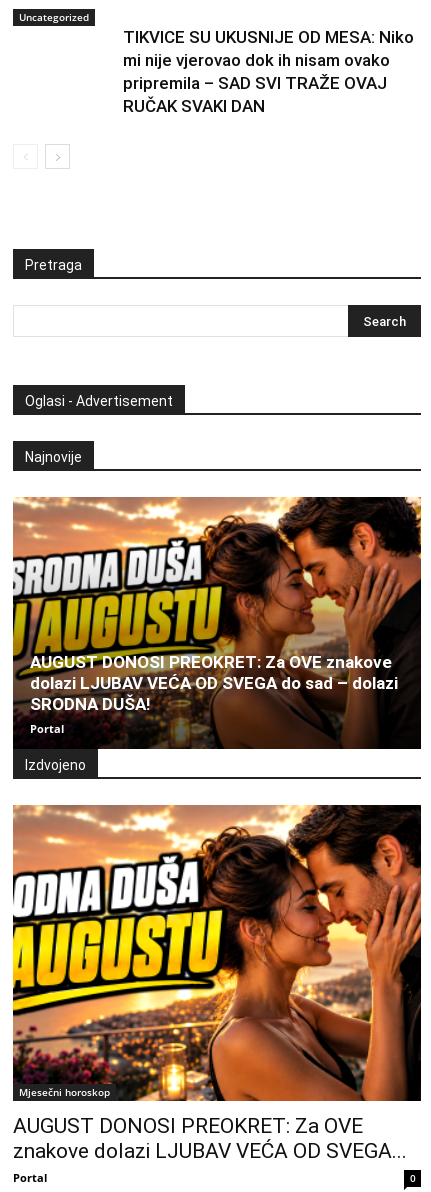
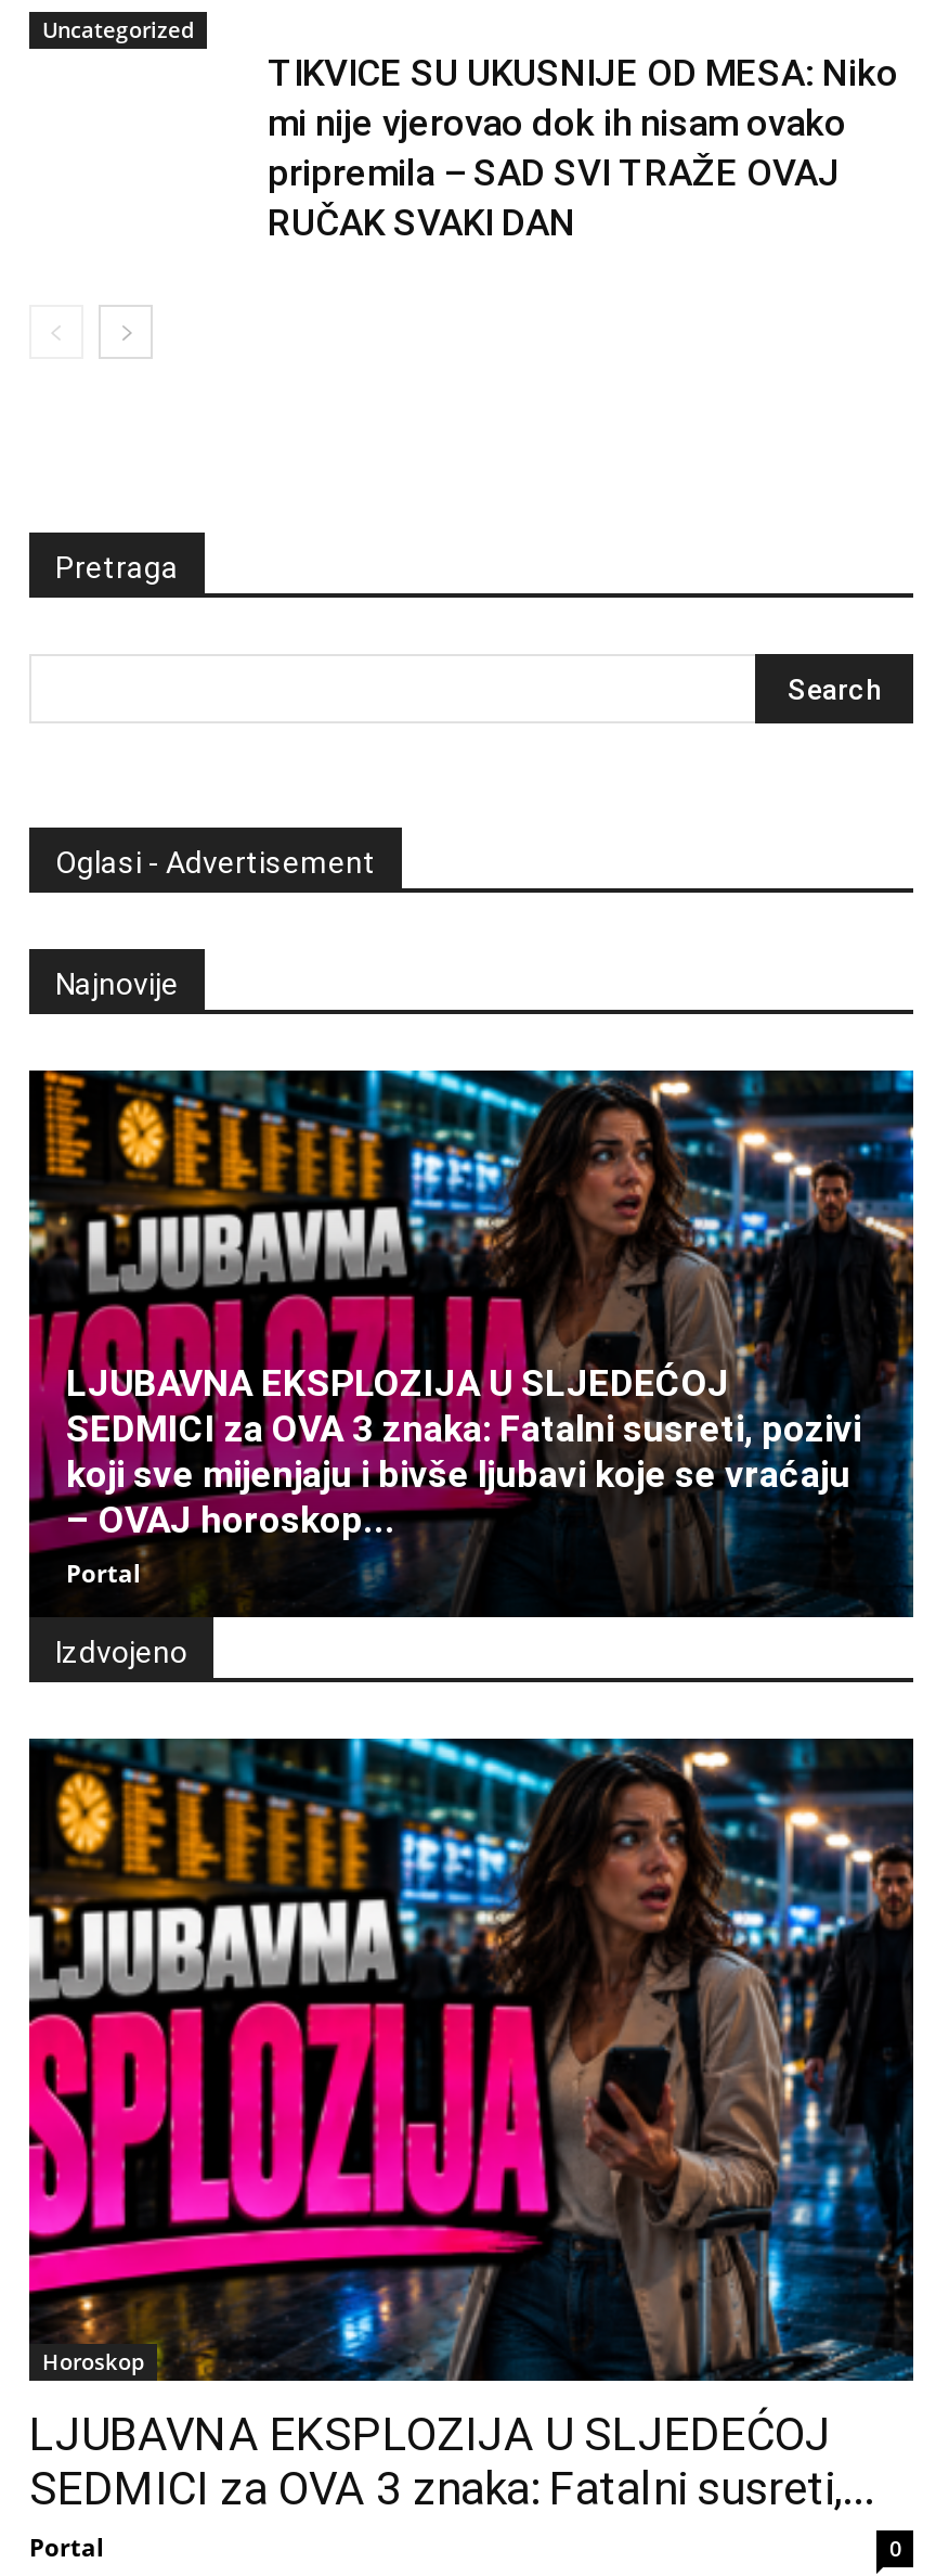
[12,496,422,749] [image] | AUGUST DONOSI PREOKRET: Za OVE znakove | dolazi LJUBAV VEĆA OD SVEGA do sad – dolazi | SRODNA DUŠA! -> [27,1068,915,1617] [image] | LJUBAVNA EKSPLOZIJA U SLJEDEĆOJ | SEDMICI za OVA 3 znaka: Fatalni susreti, pozivi | koji sve mijenjaju i bivše ljubavi koje se vraćaju | – OVAJ horoskop...
[12,804,422,1102] [image] | Mjesečni horoskop -> [27,1736,915,2383] [image] | Horoskop
[13,1114,407,1163] AUGUST DONOSI PREOKRET: Za OVE | znakove dolazi LJUBAV VEĆA OD SVEGA... -> [29,2409,874,2516] LJUBAVNA EKSPLOZIJA U SLJEDEĆOJ | SEDMICI za OVA 3 znaka: Fatalni susreti,...

